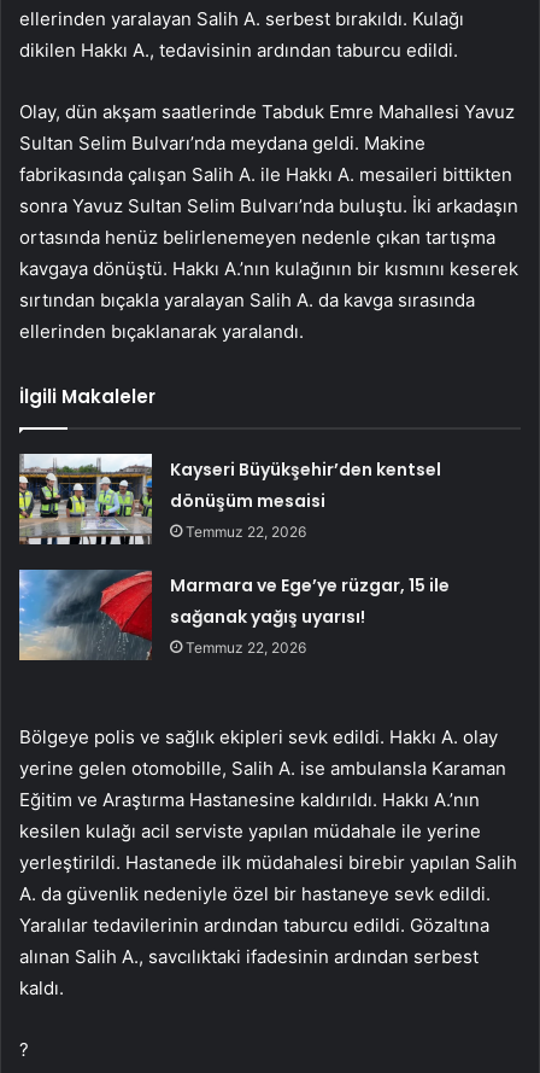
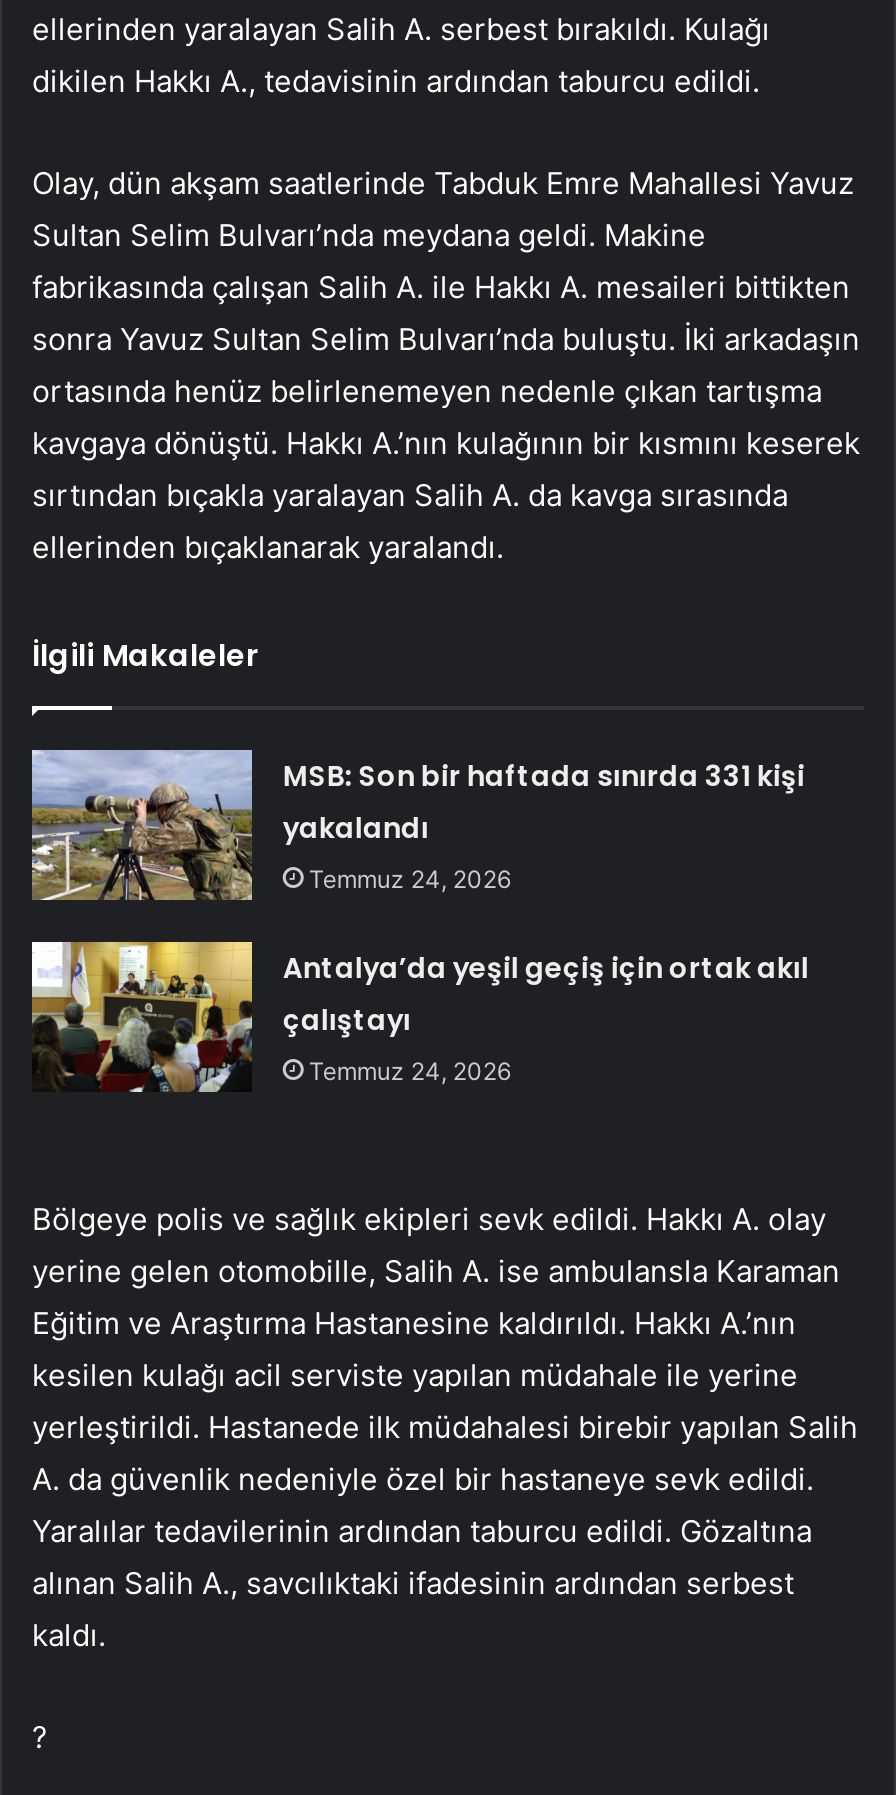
[18,453,442,546] [image] | Kayseri Büyükşehir’den kentsel | dönüşüm mesaisi | Temmuz 22, 2026 -> [30,748,805,902] [image] | MSB: Son bir haftada sınırda 331 kişi | yakalandı | Temmuz 24, 2026
[18,568,450,661] [image] | Marmara ve Ege’ye rüzgar, 15 ile | sağanak yağış uyarısı! | Temmuz 22, 2026 -> [30,940,809,1094] [image] | Antalya’da yeşil geçiş için ortak akıl | çalıştayı | Temmuz 24, 2026

